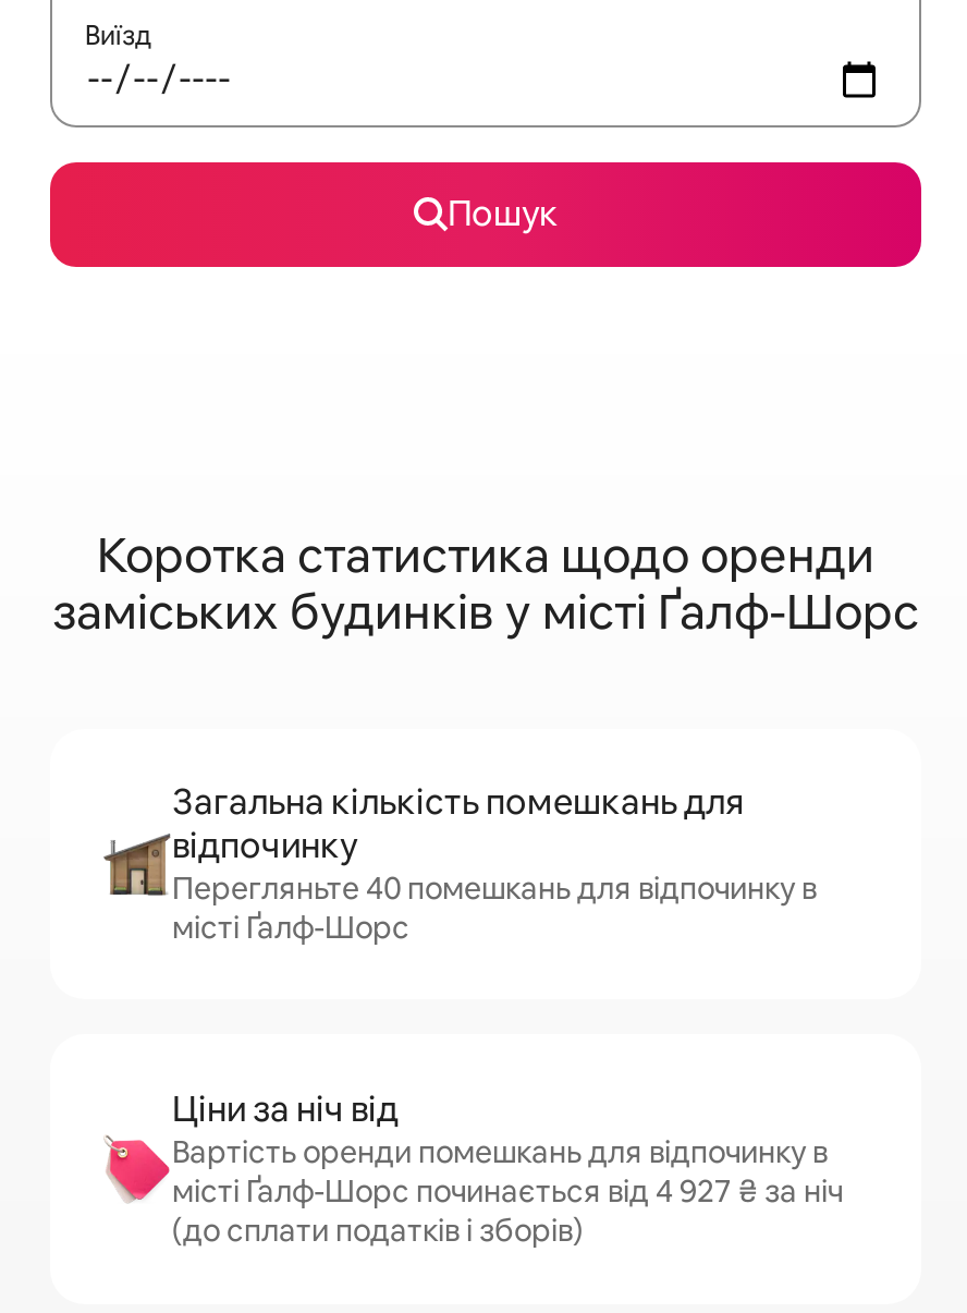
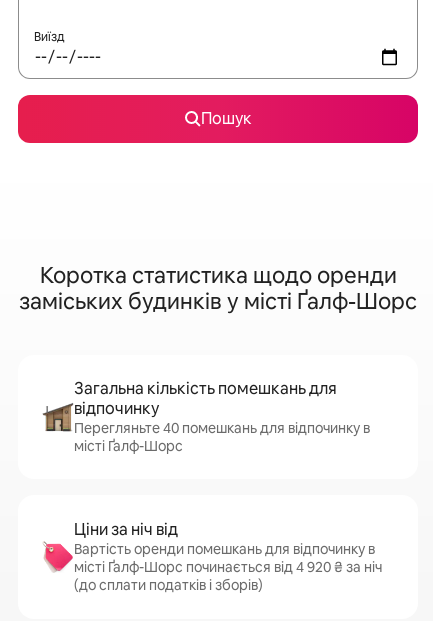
[172,1171,843,1211] місті Ґалф-Шорс починається від 4 927 ₴ за ніч -> [74,558,382,576] місті Ґалф-Шорс починається від 4 920 ₴ за ніч

